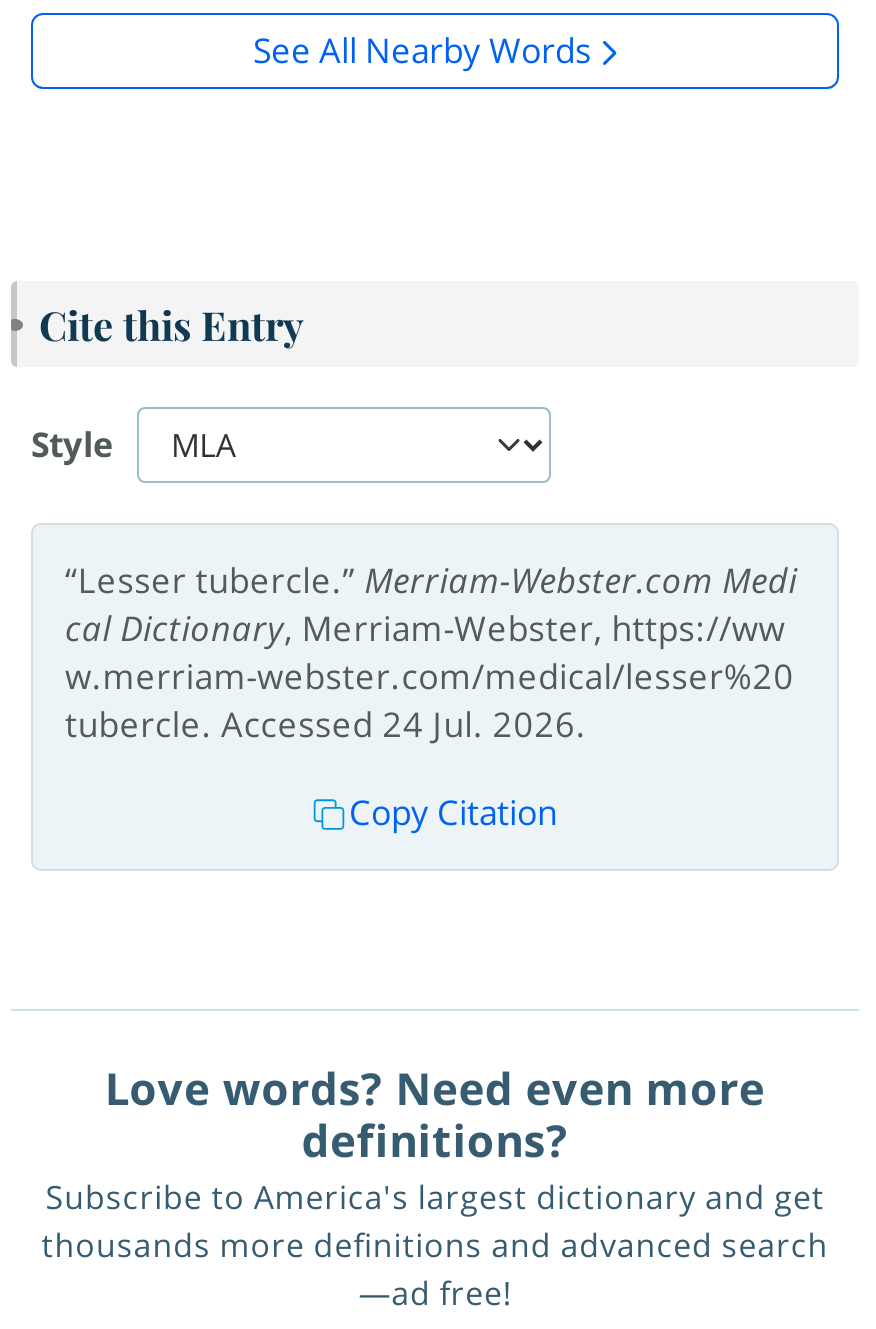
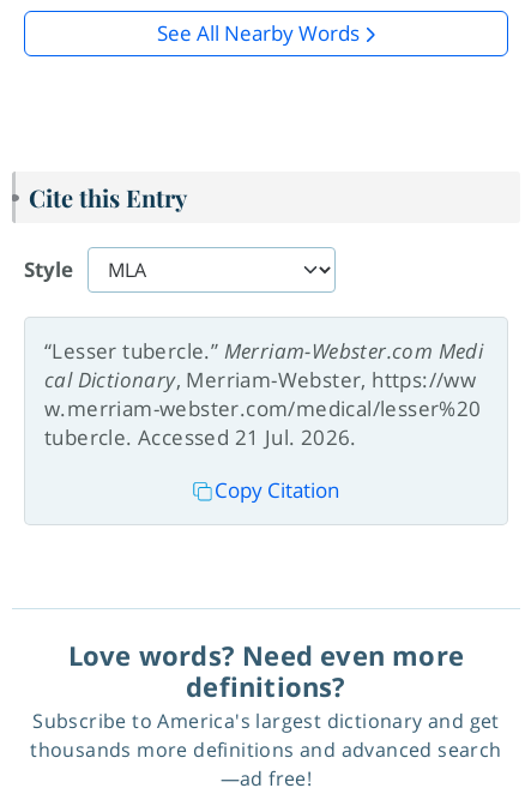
[65,701,587,747] tubercle. Accessed 24 Jul. 2026. -> [44,423,357,451] tubercle. Accessed 21 Jul. 2026.

